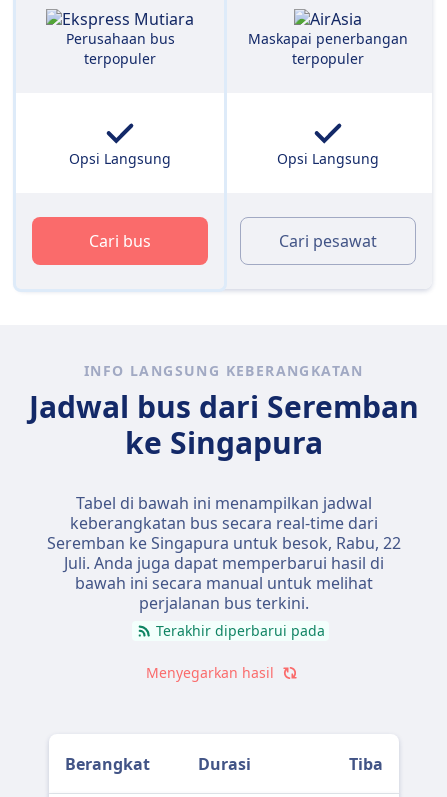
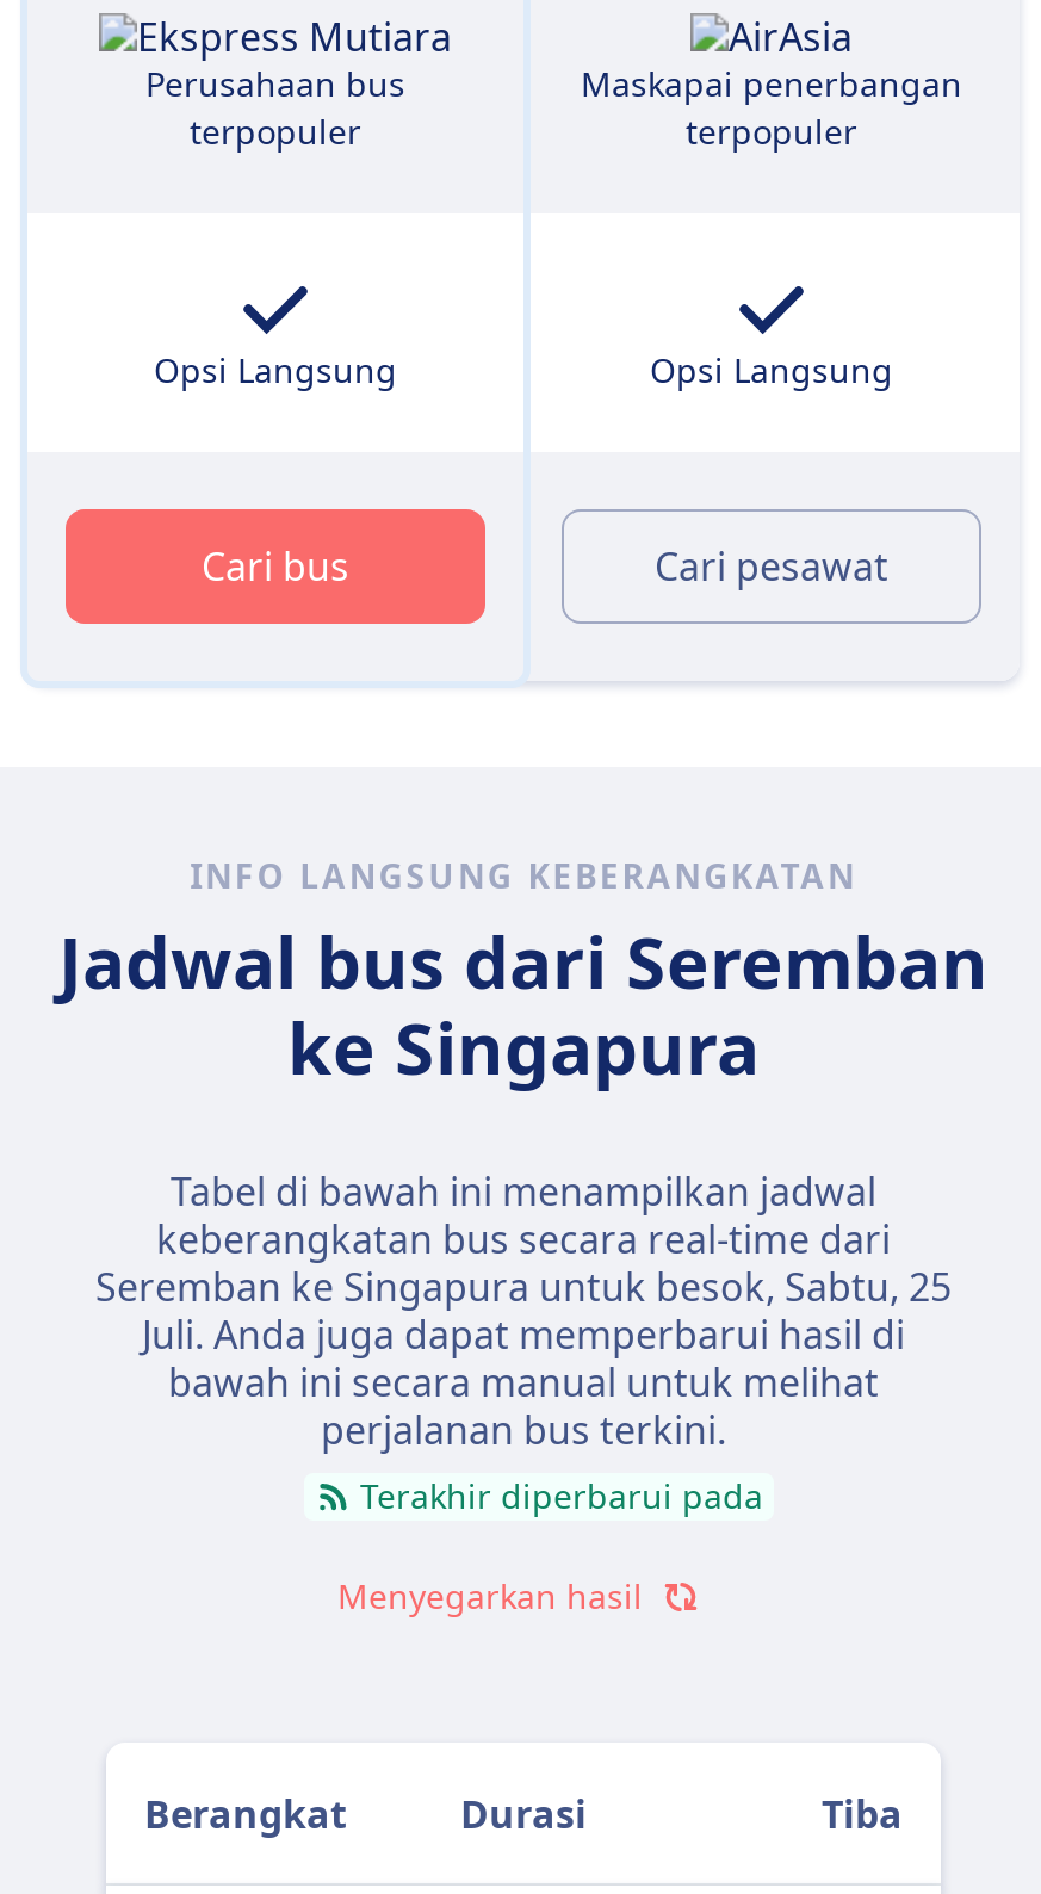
[47,532,401,554] Seremban ke Singapura untuk besok, Rabu, 22 -> [95,1261,952,1313] Seremban ke Singapura untuk besok, Sabtu, 25

